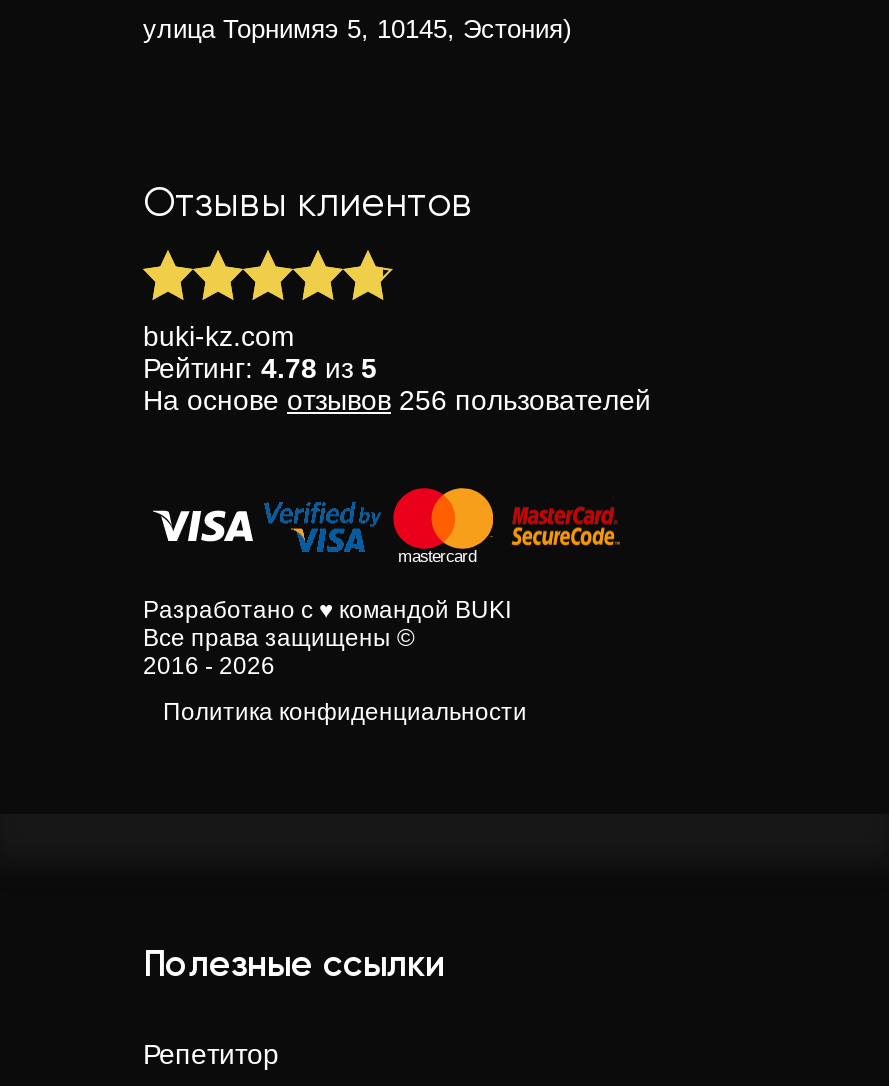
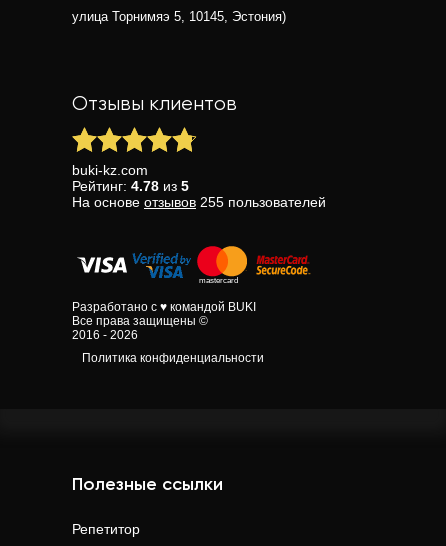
[143,384,651,416] На основе отзывов 256 пользователей -> [72,194,326,210] На основе отзывов 255 пользователей

